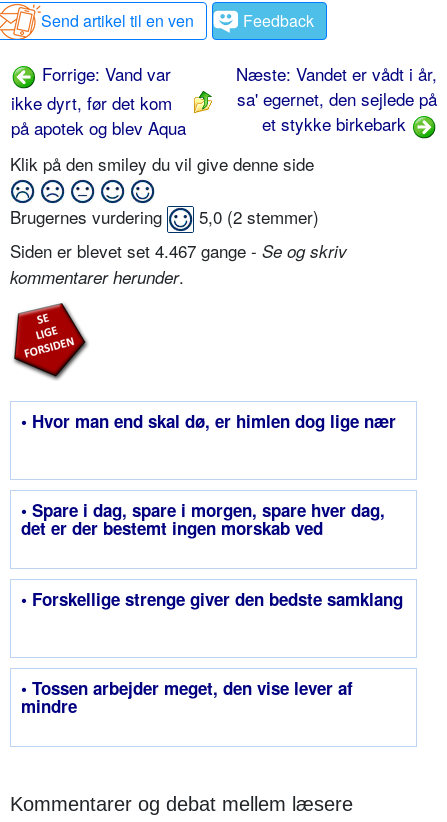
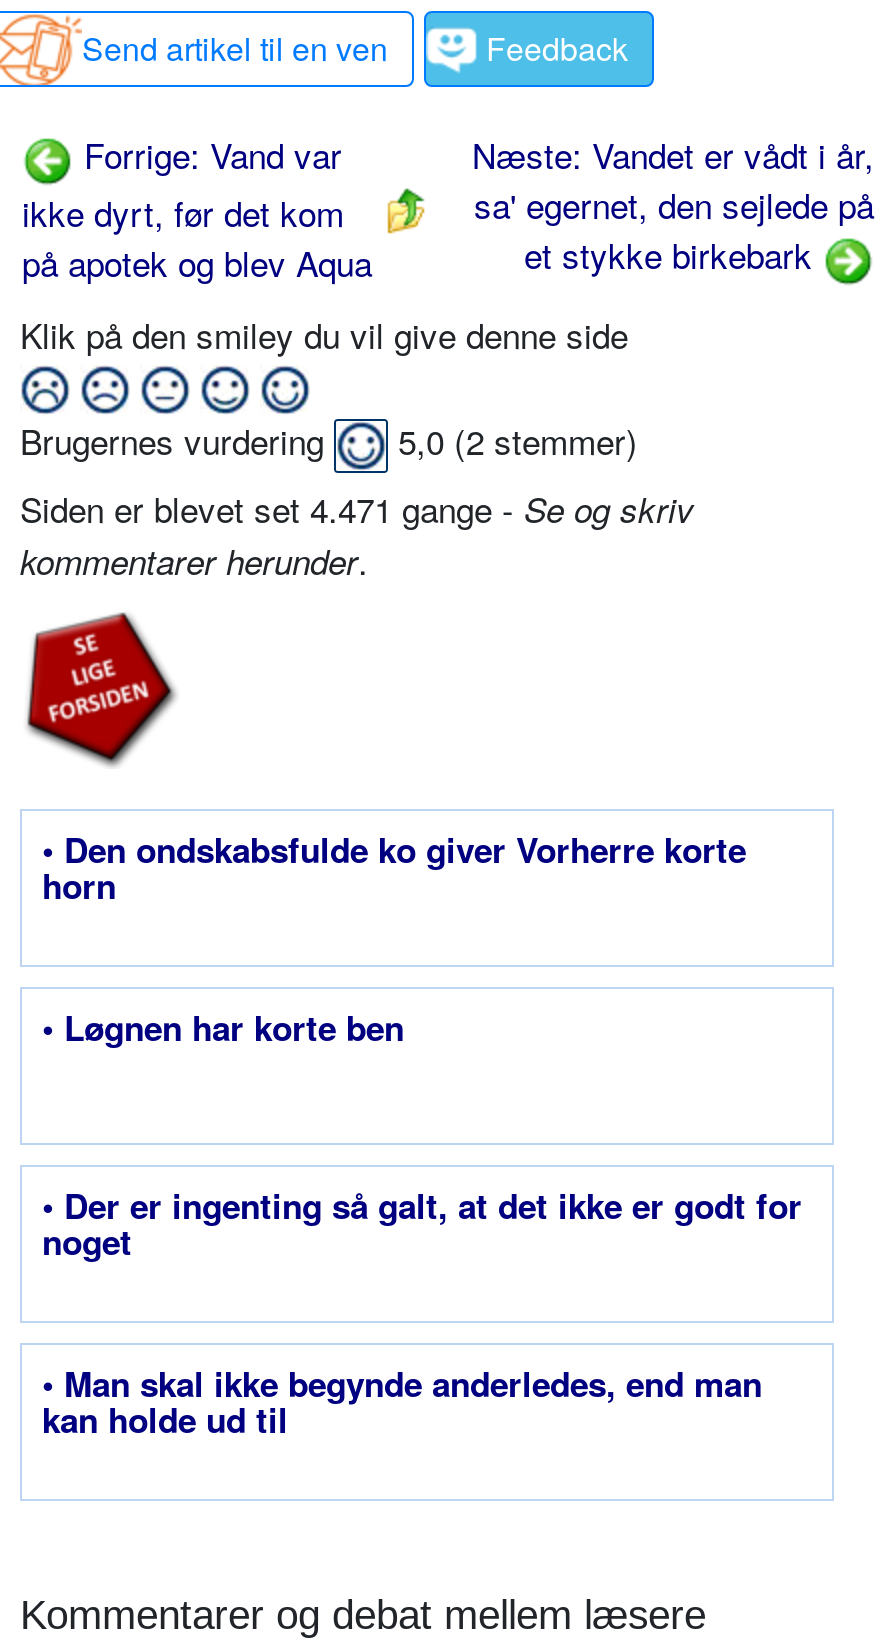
[10,238,347,263] Siden er blevet set 4.467 gange - Se og skriv -> [20,483,694,533] Siden er blevet set 4.471 gange - Se og skriv
[21,409,396,433] • Hvor man end skal dø, er himlen dog lige nær -> [42,825,746,909] • Den ondskabsfulde ko giver Vorherre korte | horn
[21,498,385,540] • Spare i dag, spare i morgen, spare hver dag, | det er der bestemt ingen morskab ved -> [42,1003,404,1051] • Løgnen har korte ben
[21,587,403,611] • Forskellige strenge giver den bedste samklang -> [42,1181,802,1265] • Der er ingenting så galt, at det ikke er godt for | noget
[21,676,353,718] • Tossen arbejder meget, den vise lever af | mindre -> [42,1359,762,1443] • Man skal ikke begynde anderledes, end man | kan holde ud til

